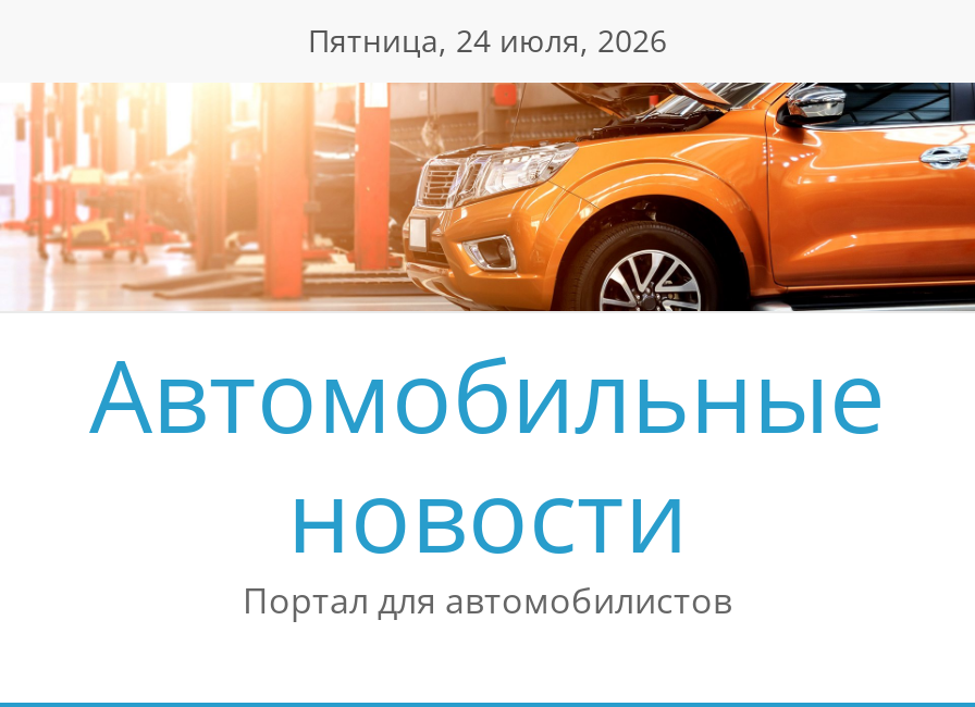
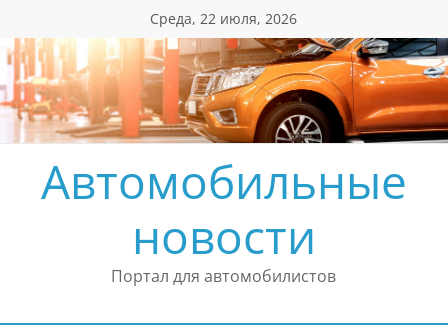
[308,20,667,61] Пятница, 24 июля, 2026 -> [150,9,297,28] Среда, 22 июля, 2026

